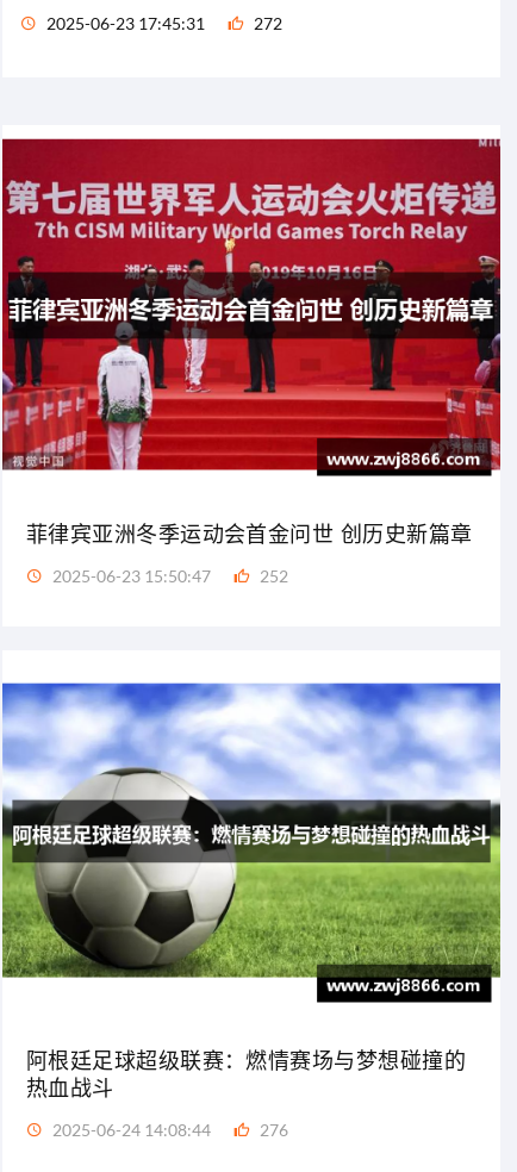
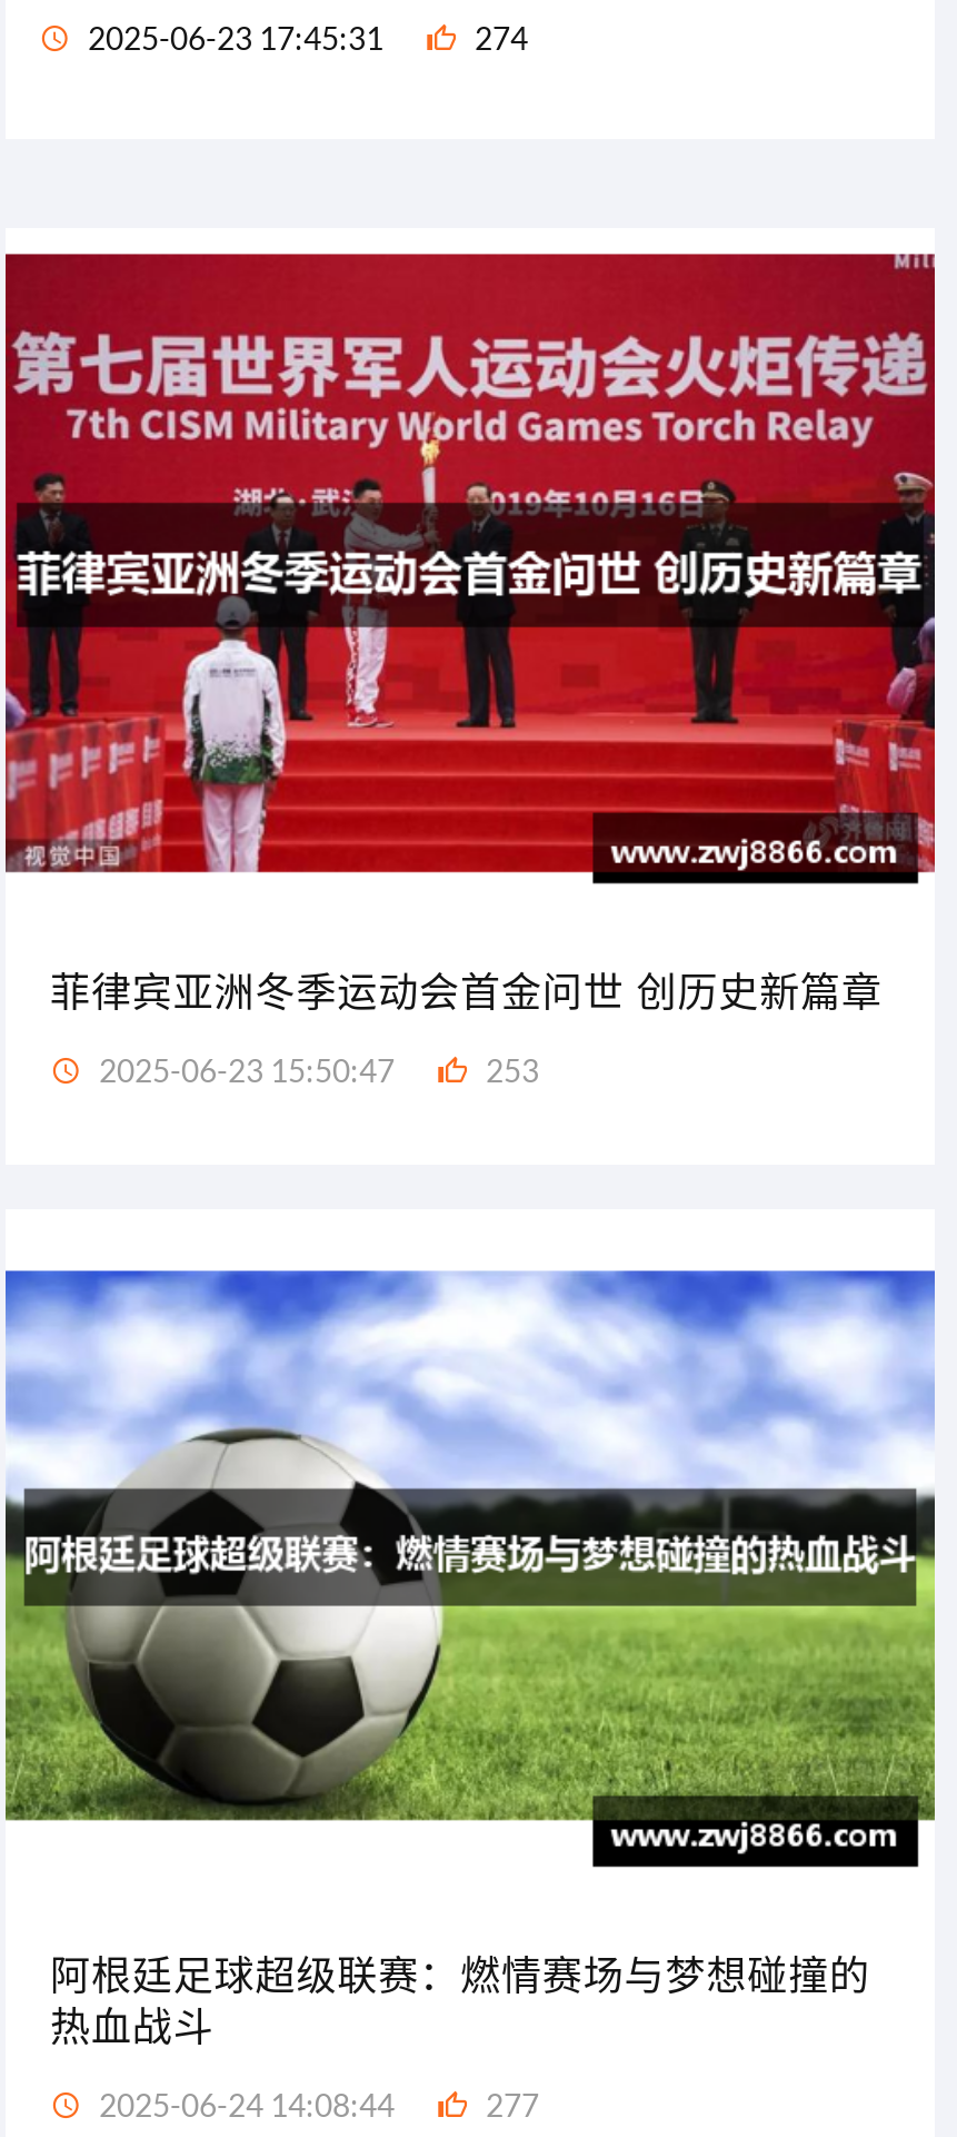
[254,13,282,33] 272 -> [475,18,528,56] 274
[260,566,288,587] 252 -> [486,1052,539,1090] 253
[260,1120,288,1140] 276 -> [486,2086,539,2124] 277

